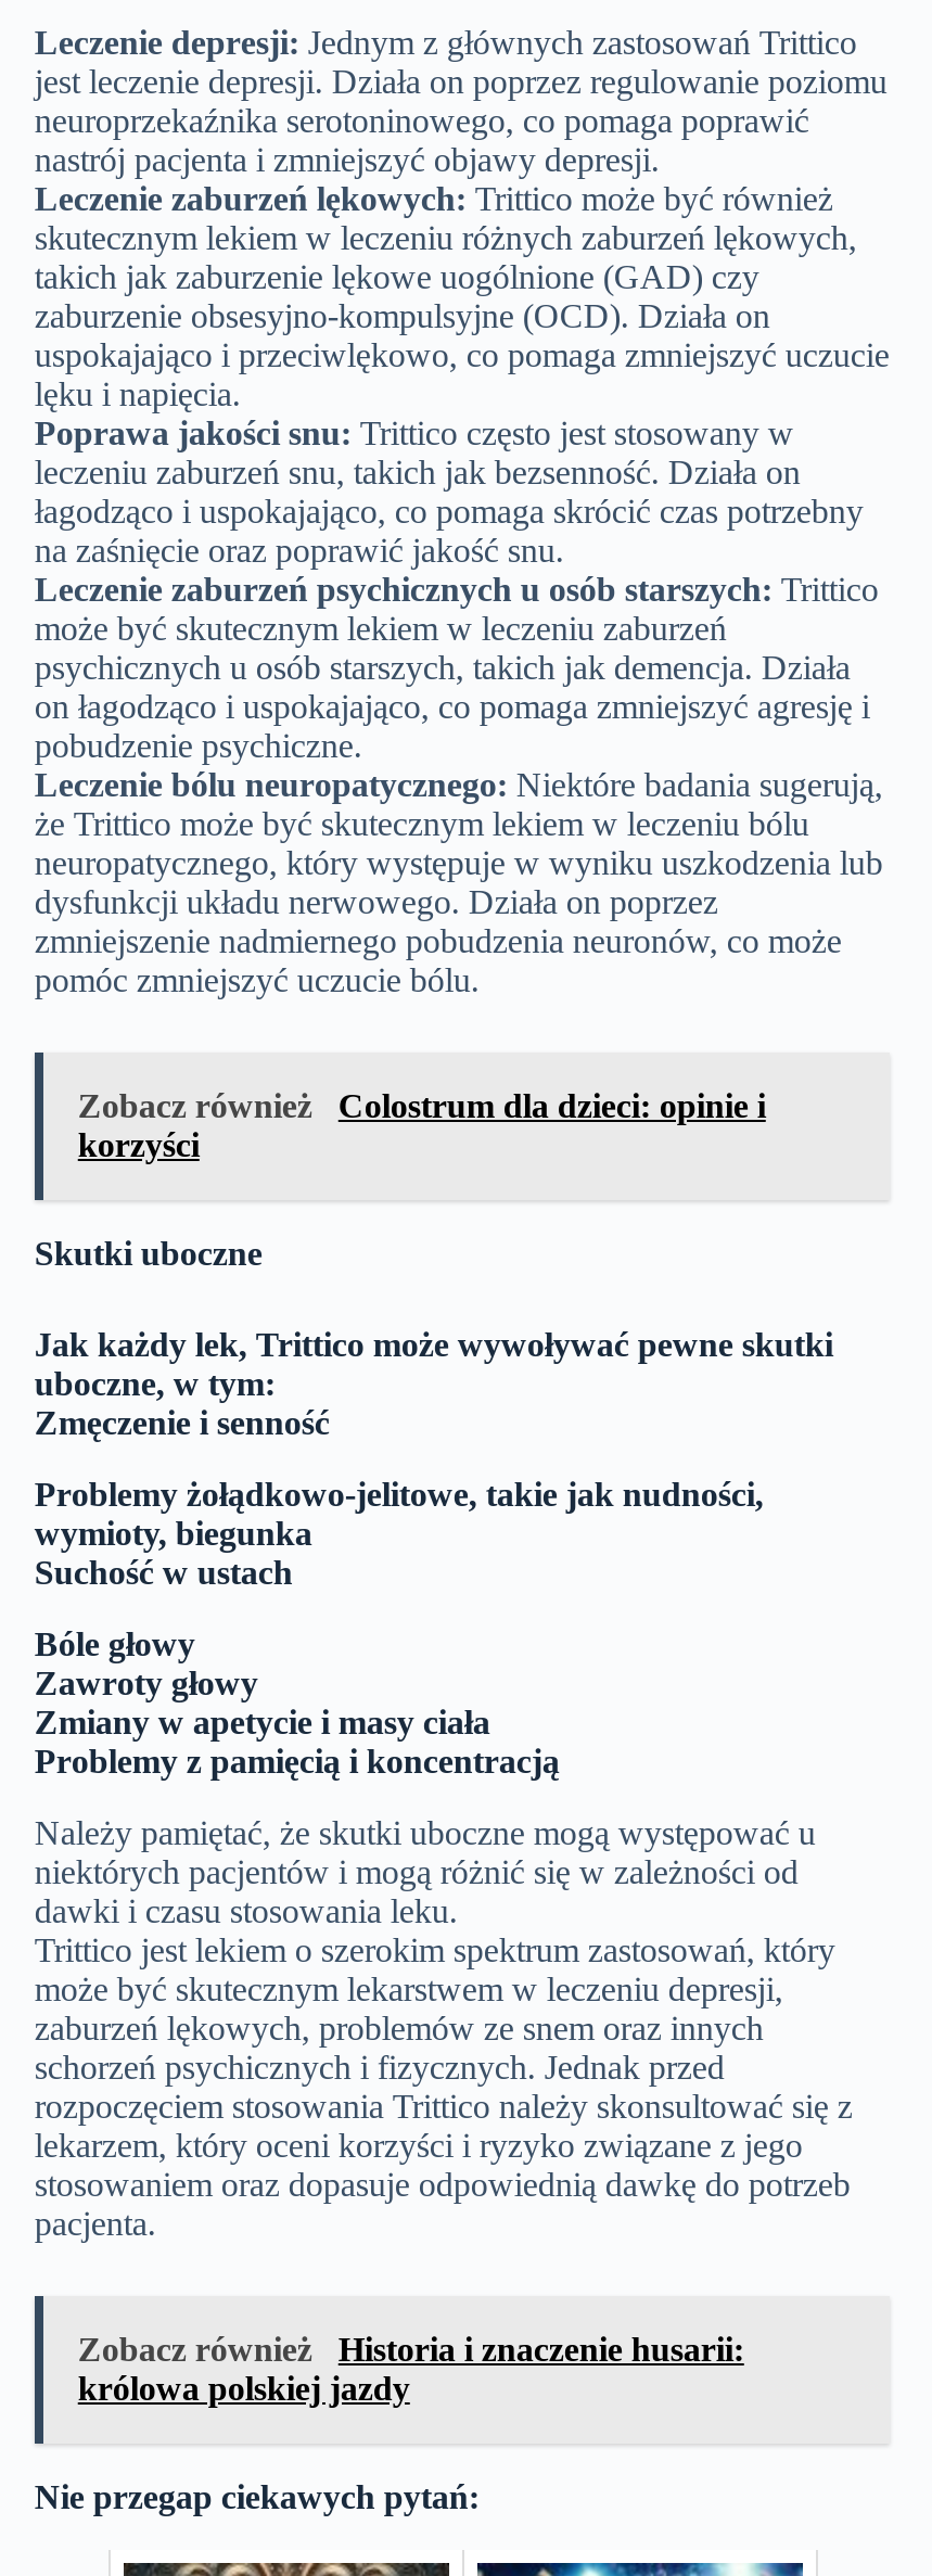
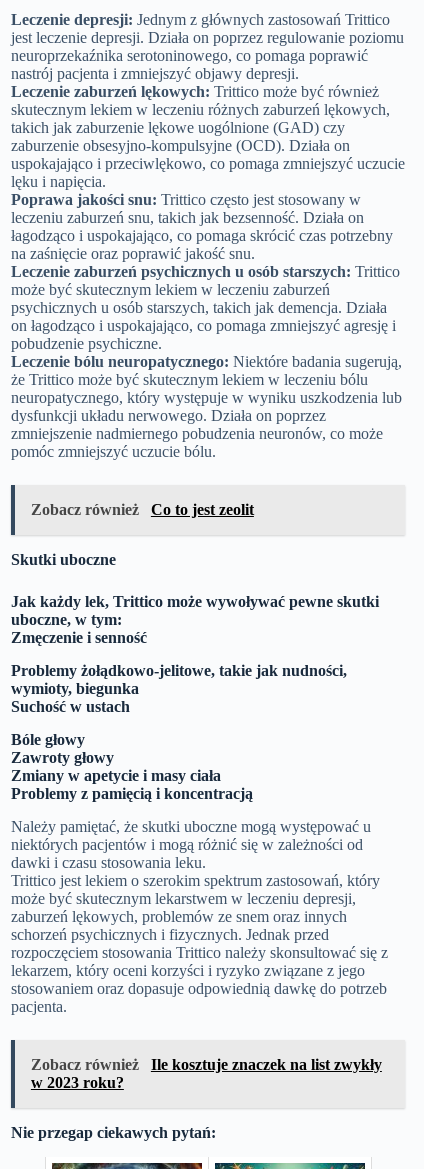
[78,1088,766,1164] Zobacz również Colostrum dla dzieci: opinie i | korzyści -> [31,501,254,518] Zobacz również Co to jest zeolit
[78,2330,744,2406] Zobacz również Historia i znaczenie husarii: | królowa polskiej jazdy -> [31,1056,382,1091] Zobacz również Ile kosztuje znaczek na list zwykły | w 2023 roku?

